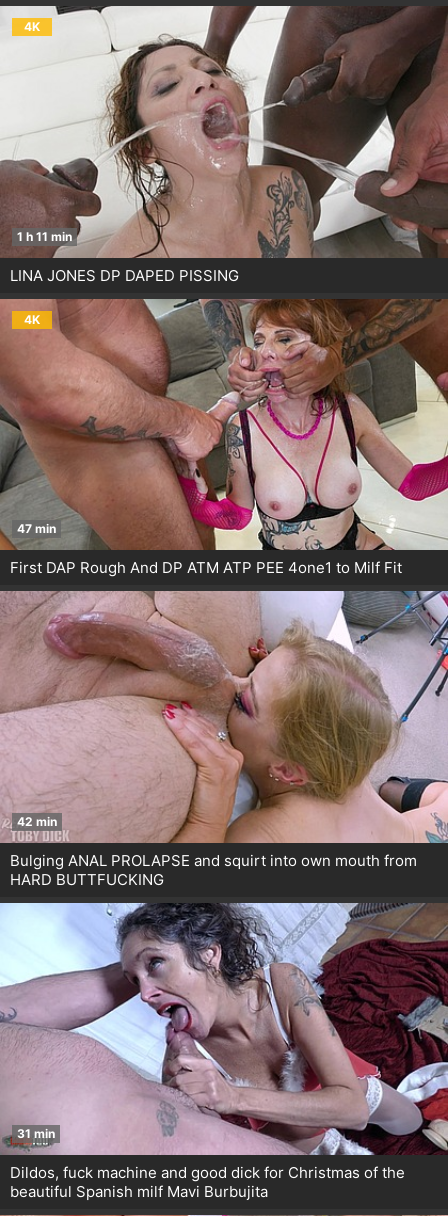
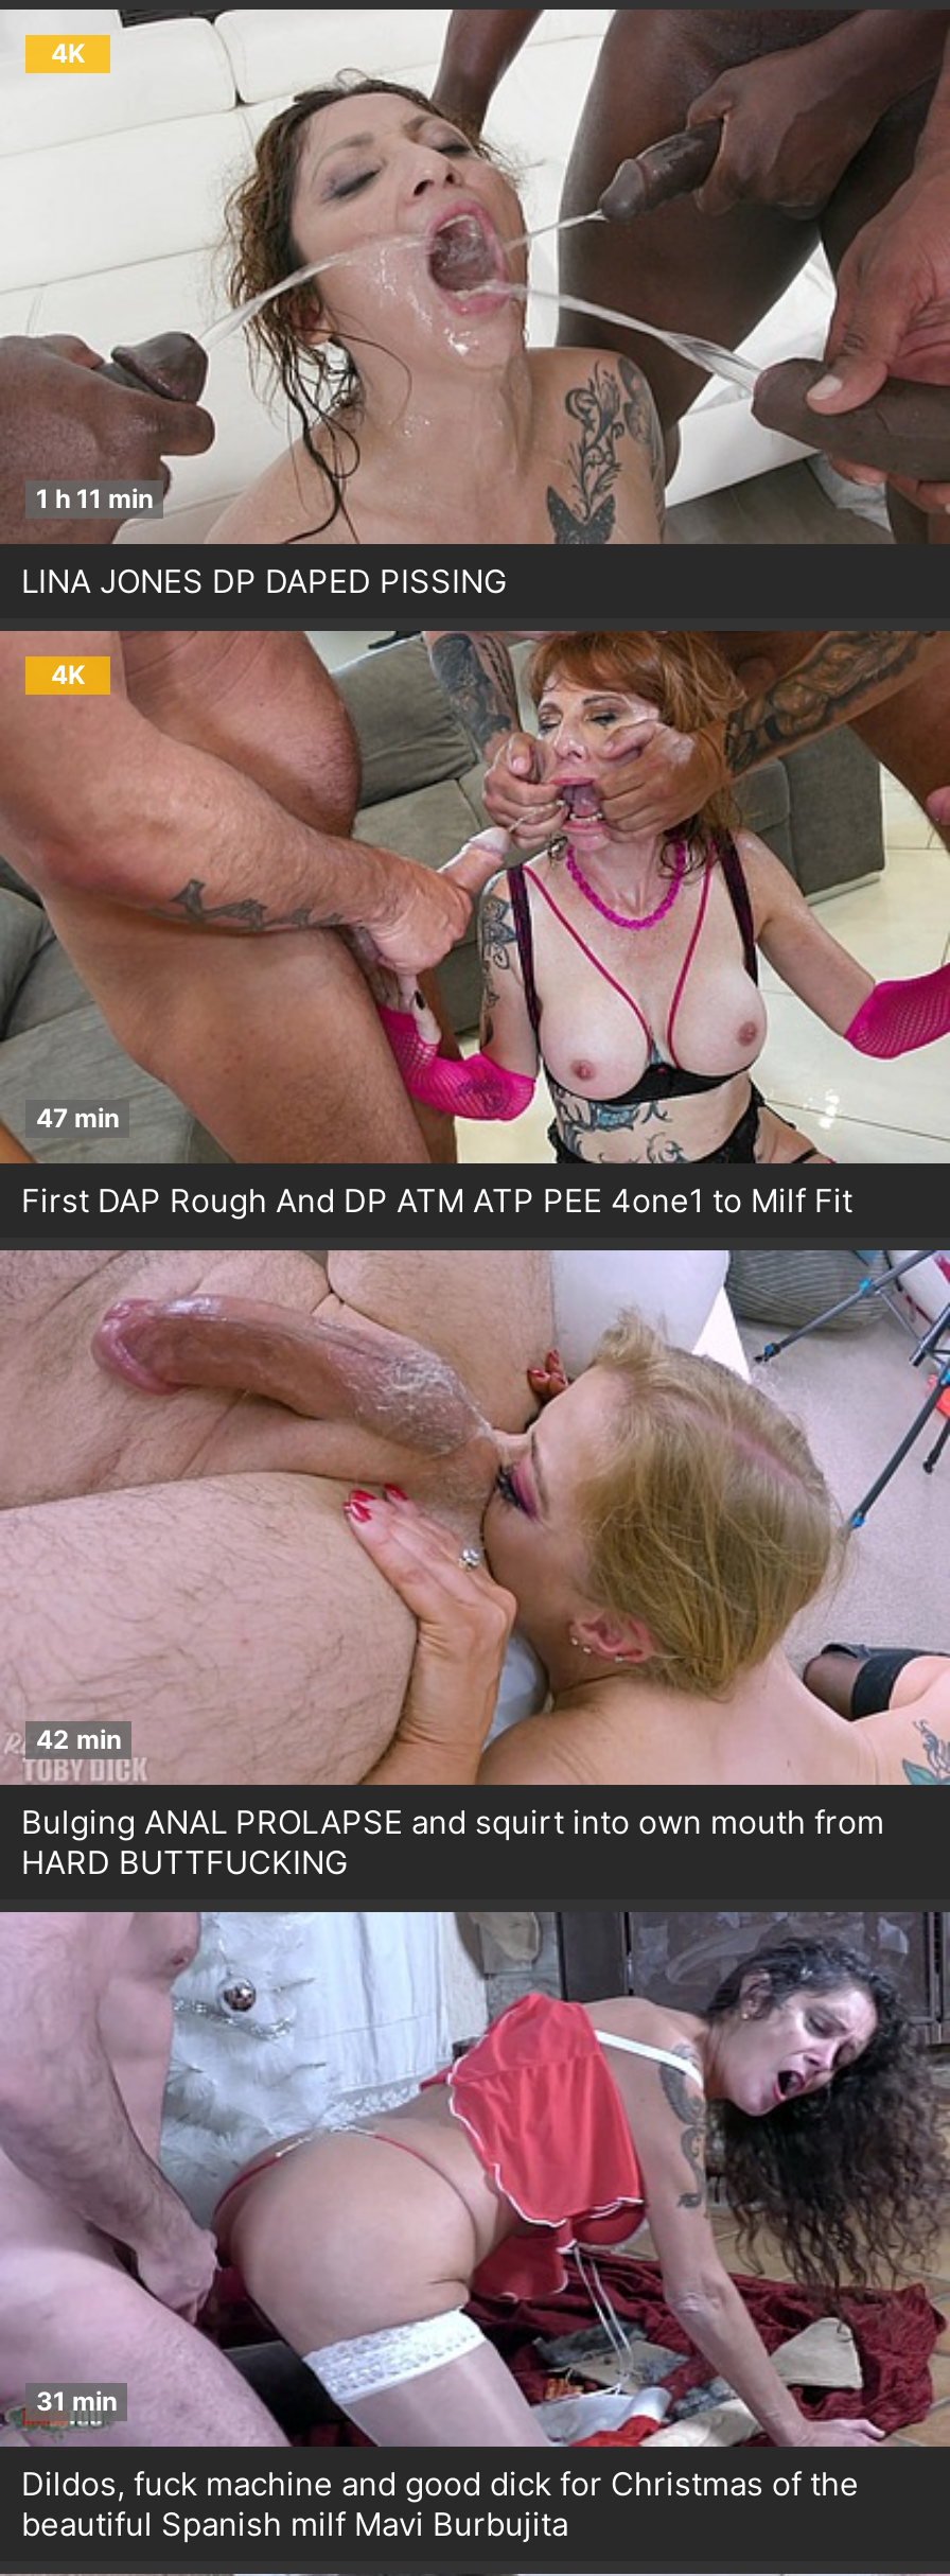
[3,902,445,1156] [image] -> [6,1910,944,2449] [image]

